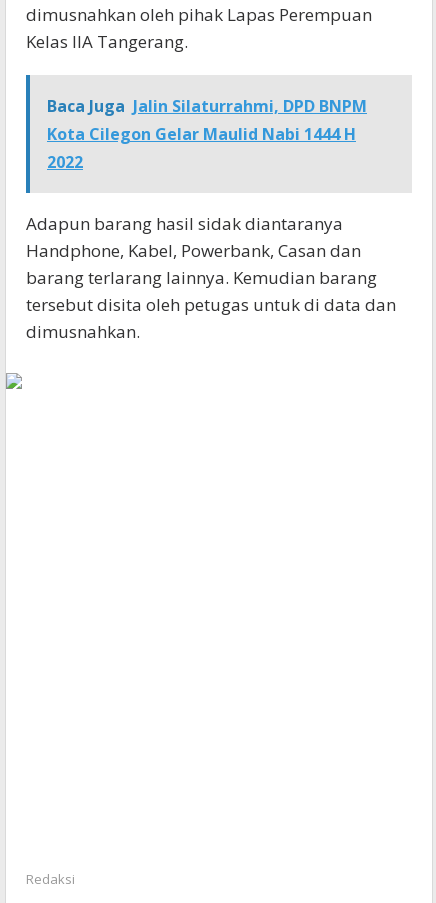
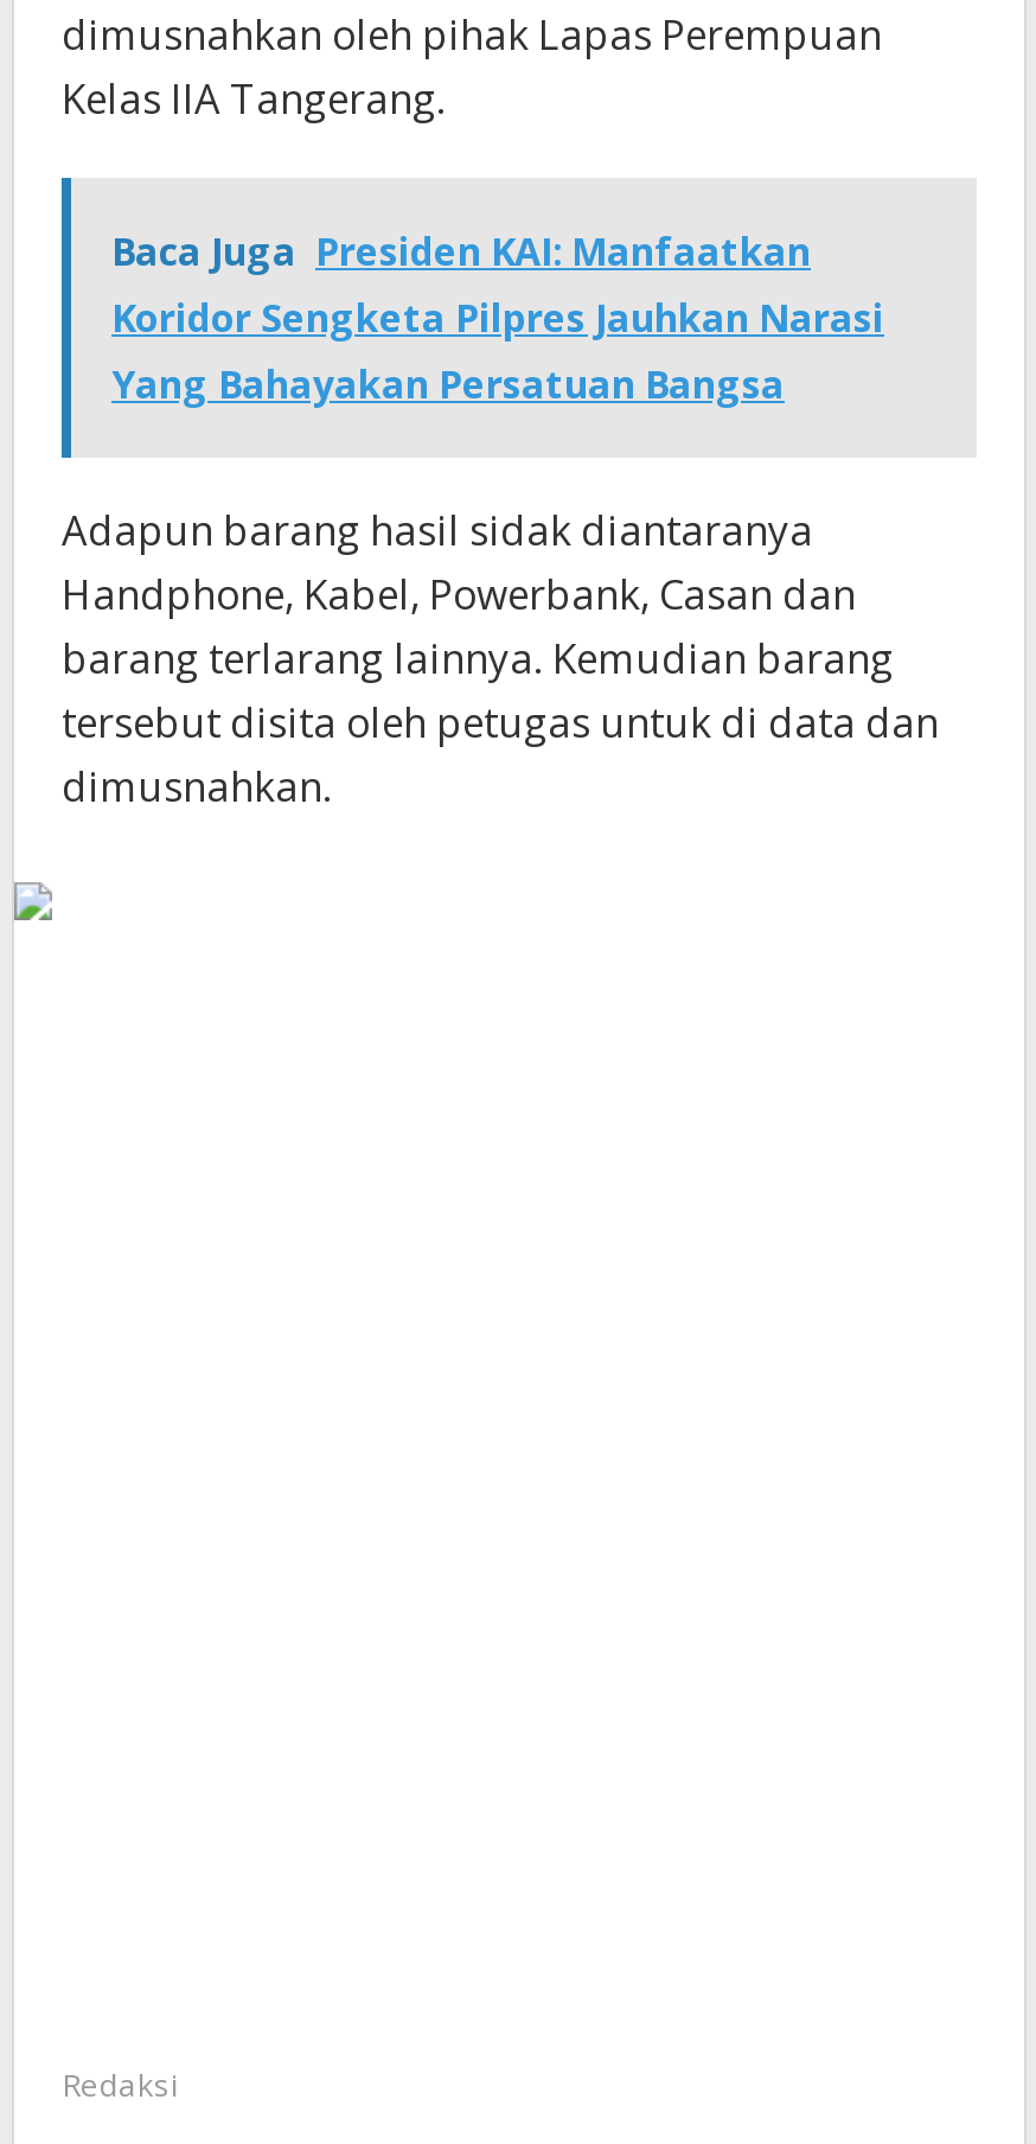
[47,95,367,173] Baca Juga Jalin Silaturrahmi, DPD BNPM | Kota Cilegon Gelar Maulid Nabi 1444 H | 2022 -> [111,226,884,411] Baca Juga Presiden KAI: Manfaatkan | Koridor Sengketa Pilpres Jauhkan Narasi | Yang Bahayakan Persatuan Bangsa

